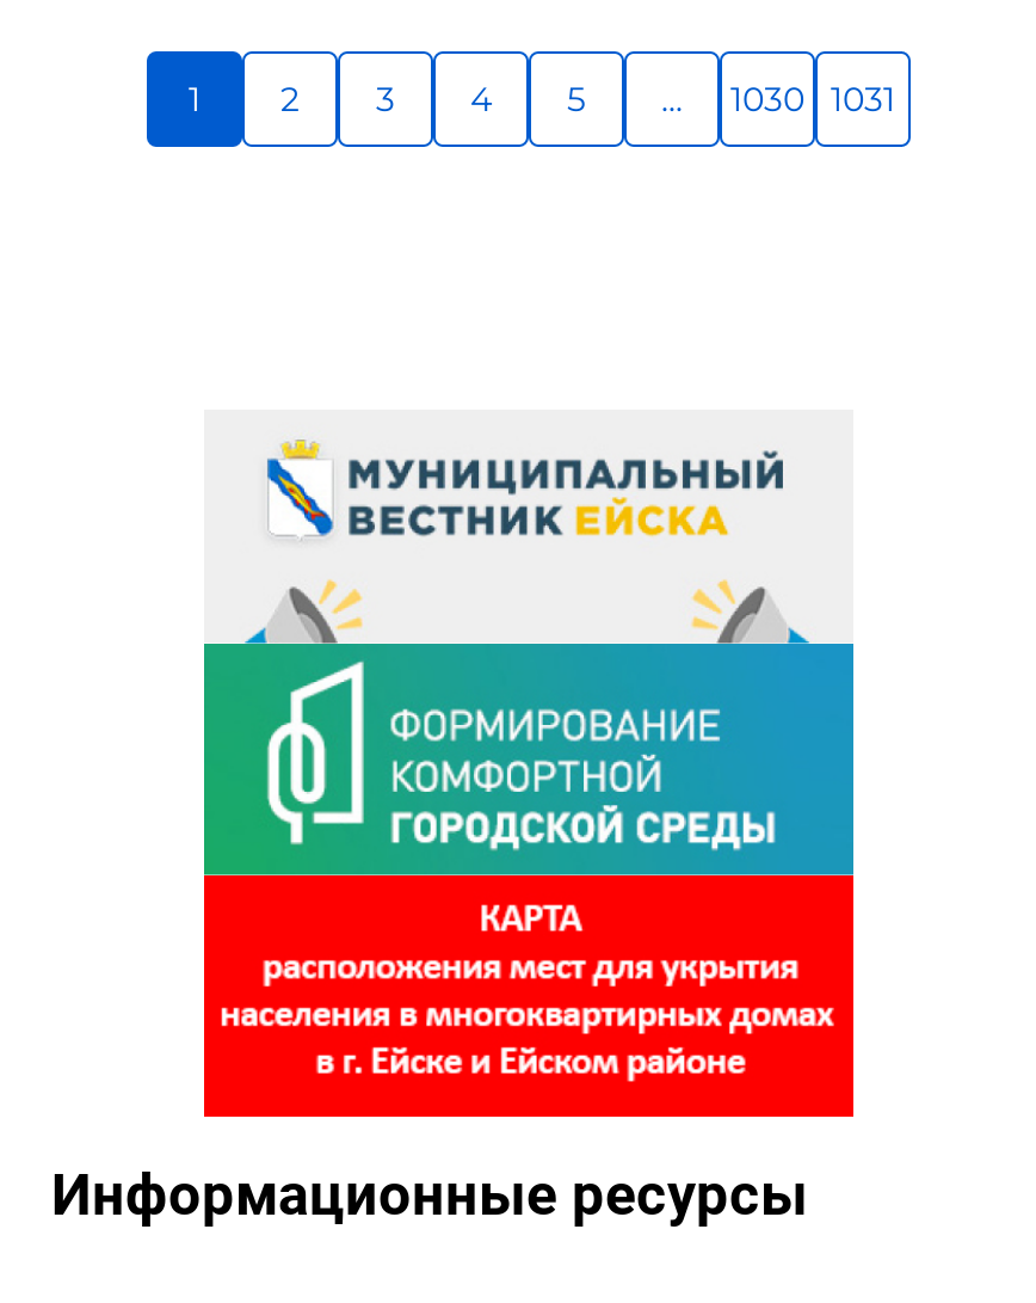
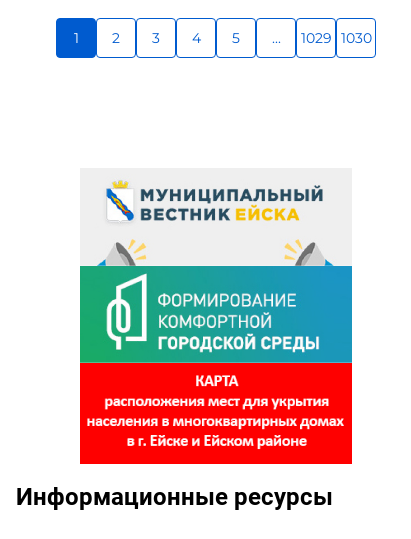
[730,77,895,120] 1030 | 1031 -> [300,29,371,47] 1029 1030

